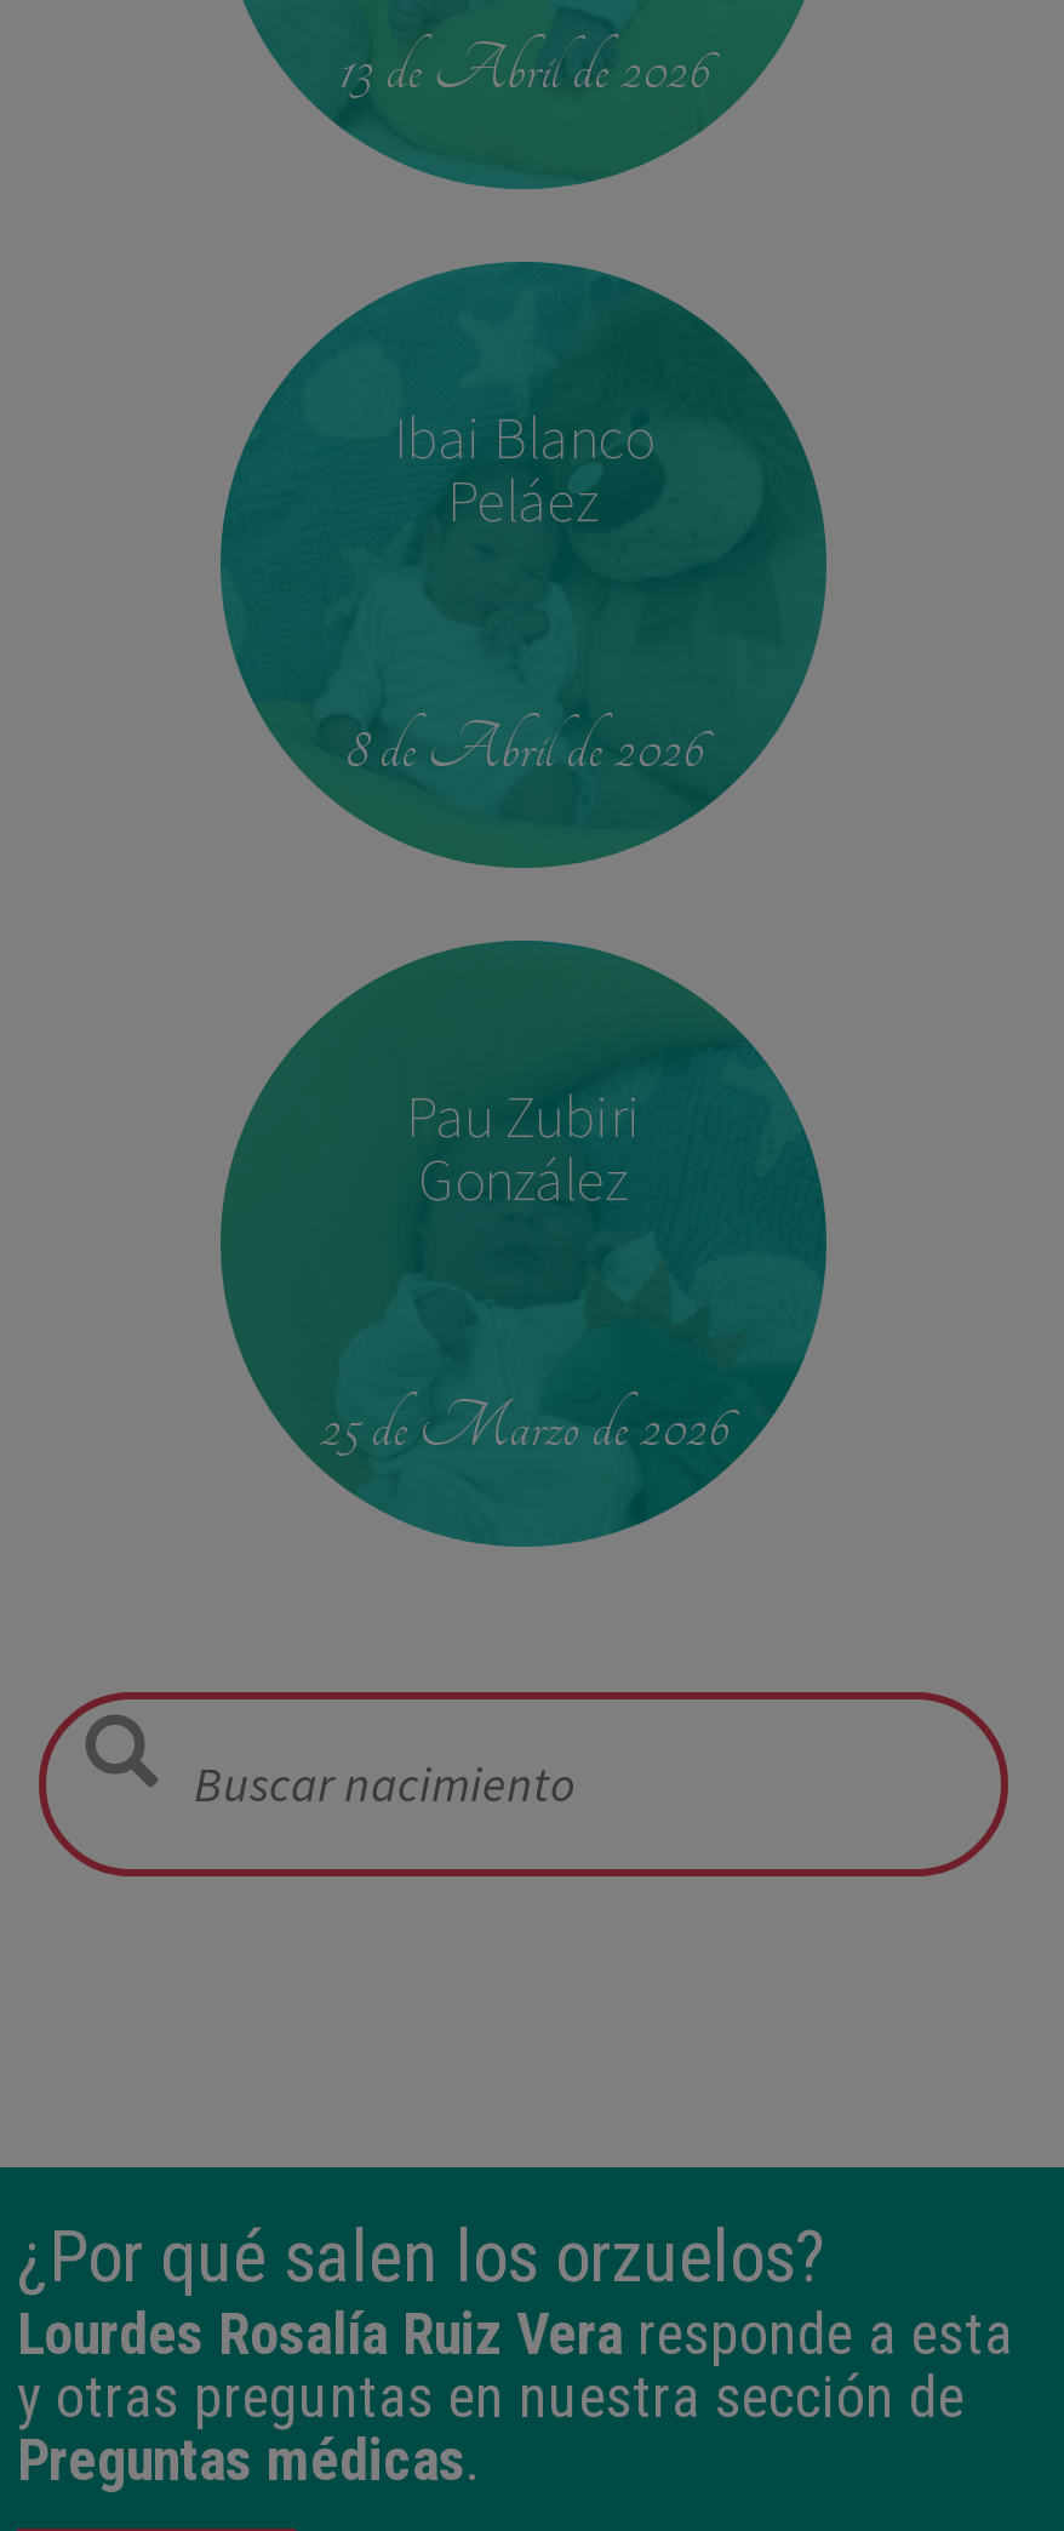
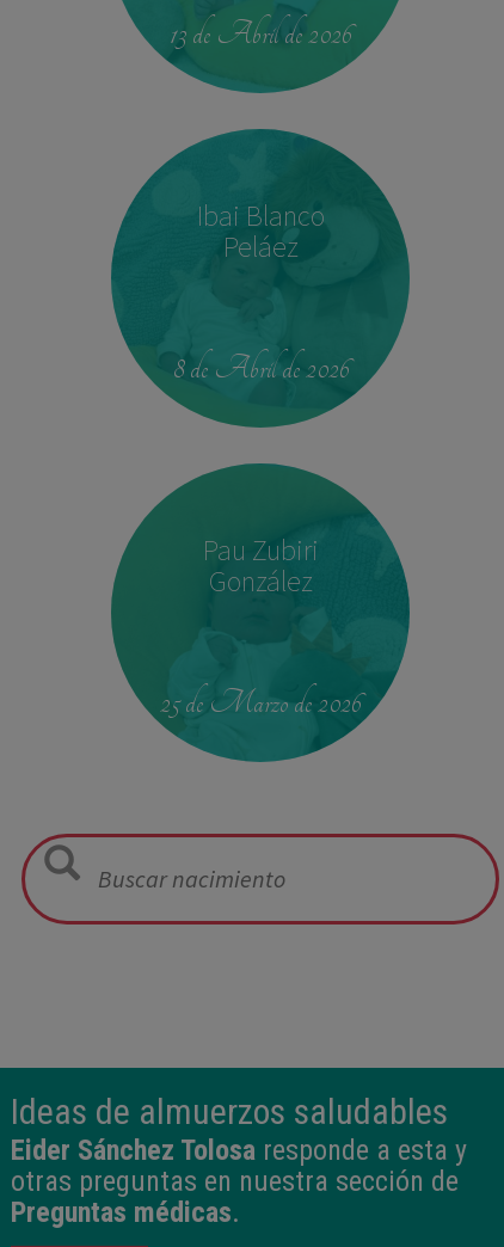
[17,2213,1013,2432] ¿Por qué salen los orzuelos? | Lourdes Rosalía Ruiz Vera responde a esta | y otras preguntas en nuestra sección de -> [11,1091,467,1198] Ideas de almuerzos saludables | Eider Sánchez Tolosa responde a esta y | otras preguntas en nuestra sección de

